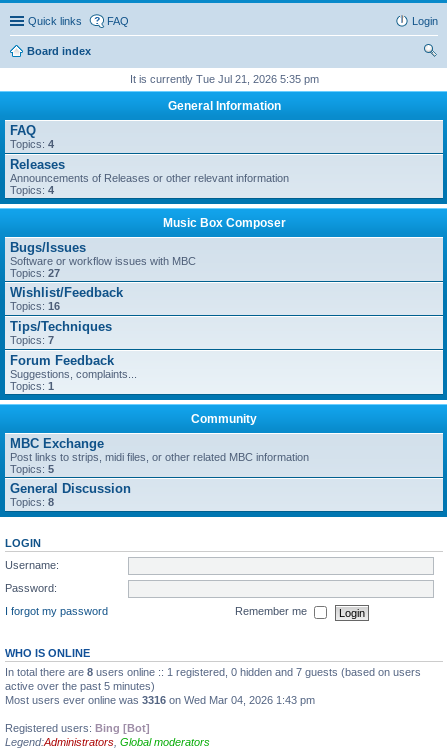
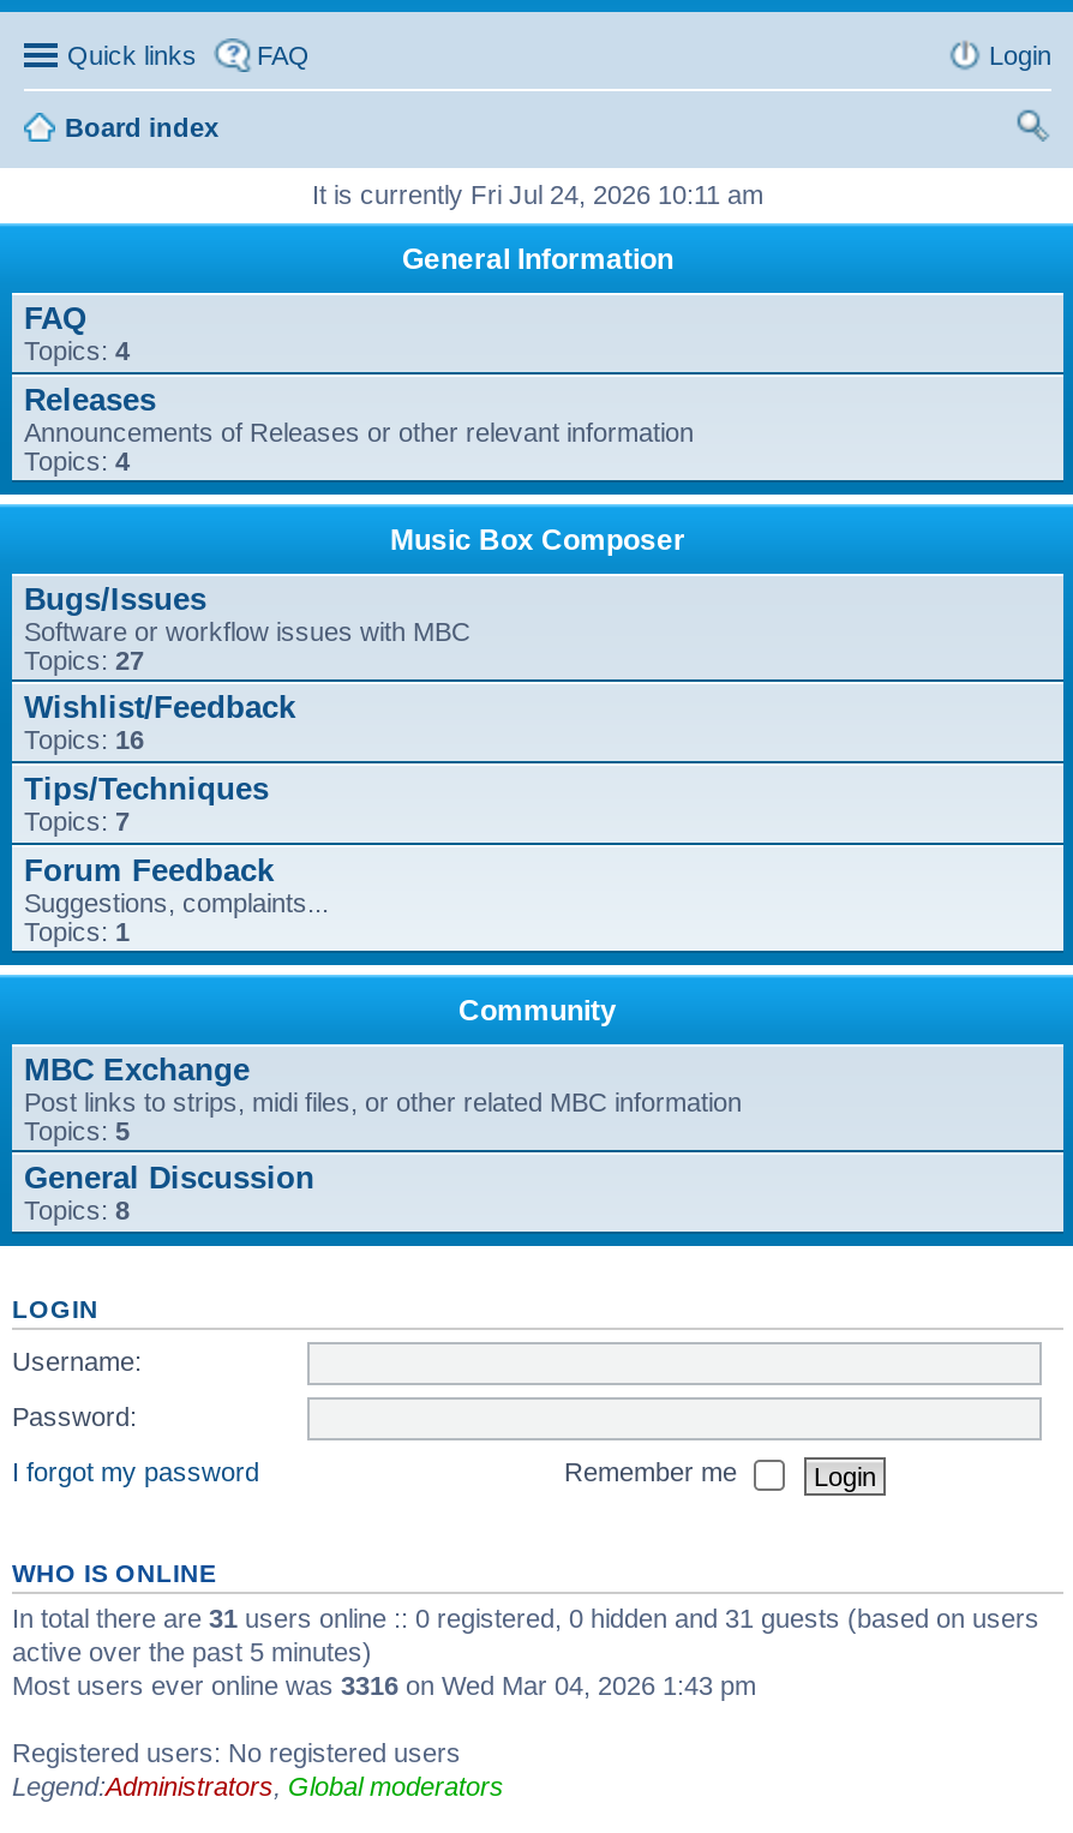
[129,73,318,85] It is currently Tue Jul 21, 2026 5:35 pm -> [312,180,763,209] It is currently Fri Jul 24, 2026 10:11 am
[5,666,421,678] In total there are 8 users online :: 1 registered, 0 hidden and 7 guests (based on users -> [12,1604,1039,1633] In total there are 31 users online :: 0 registered, 0 hidden and 31 guests (based on users
[5,722,150,734] Registered users: Bing [Bot] -> [12,1738,461,1767] Registered users: No registered users

